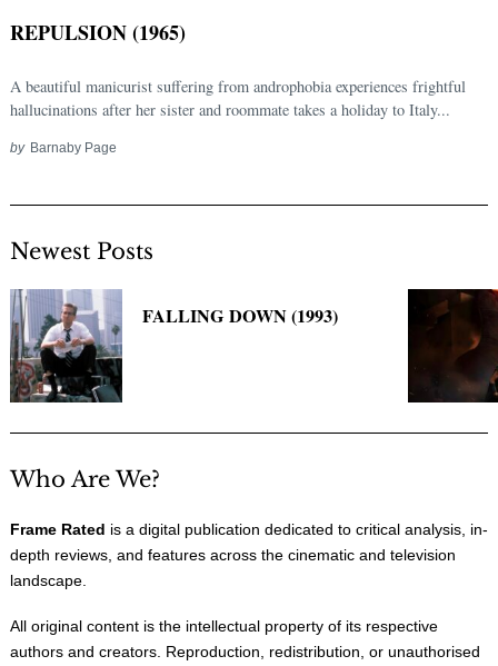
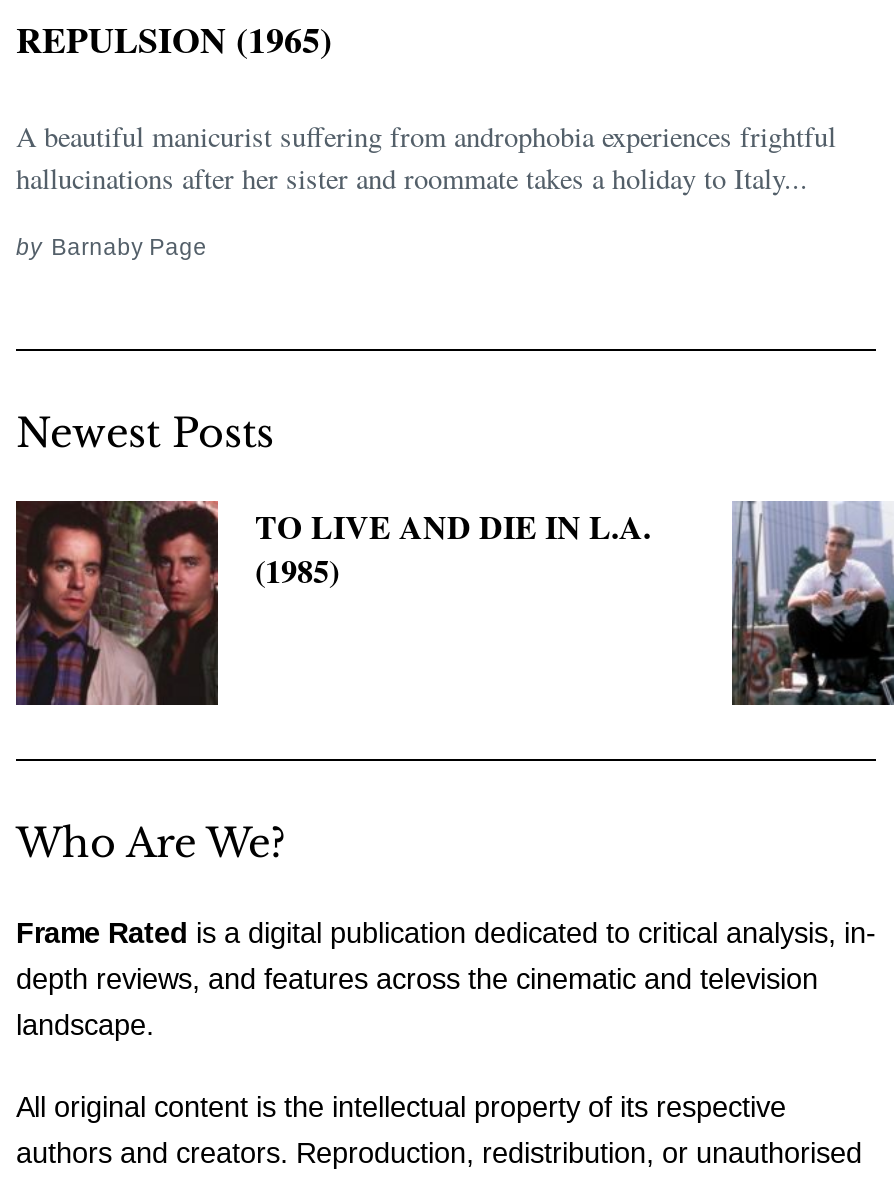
[10,288,338,402] [image] | FALLING DOWN (1993) -> [14,499,651,707] [image] | TO LIVE AND DIE IN L.A. | (1985)
[407,288,495,402] [image] -> [730,501,888,707] [image]

